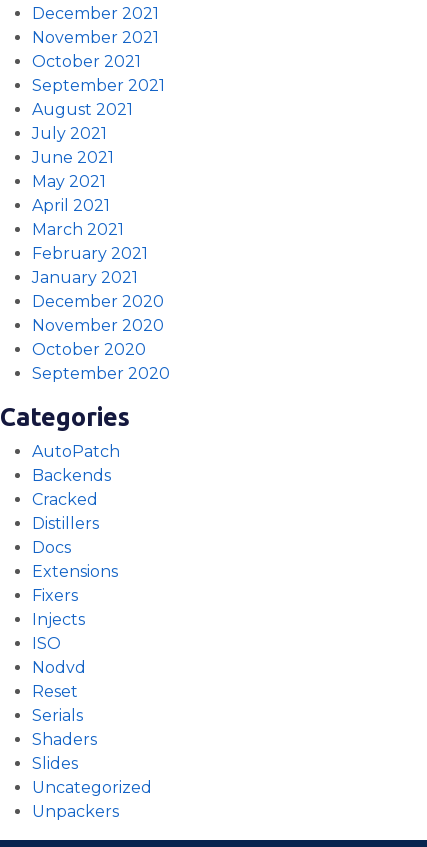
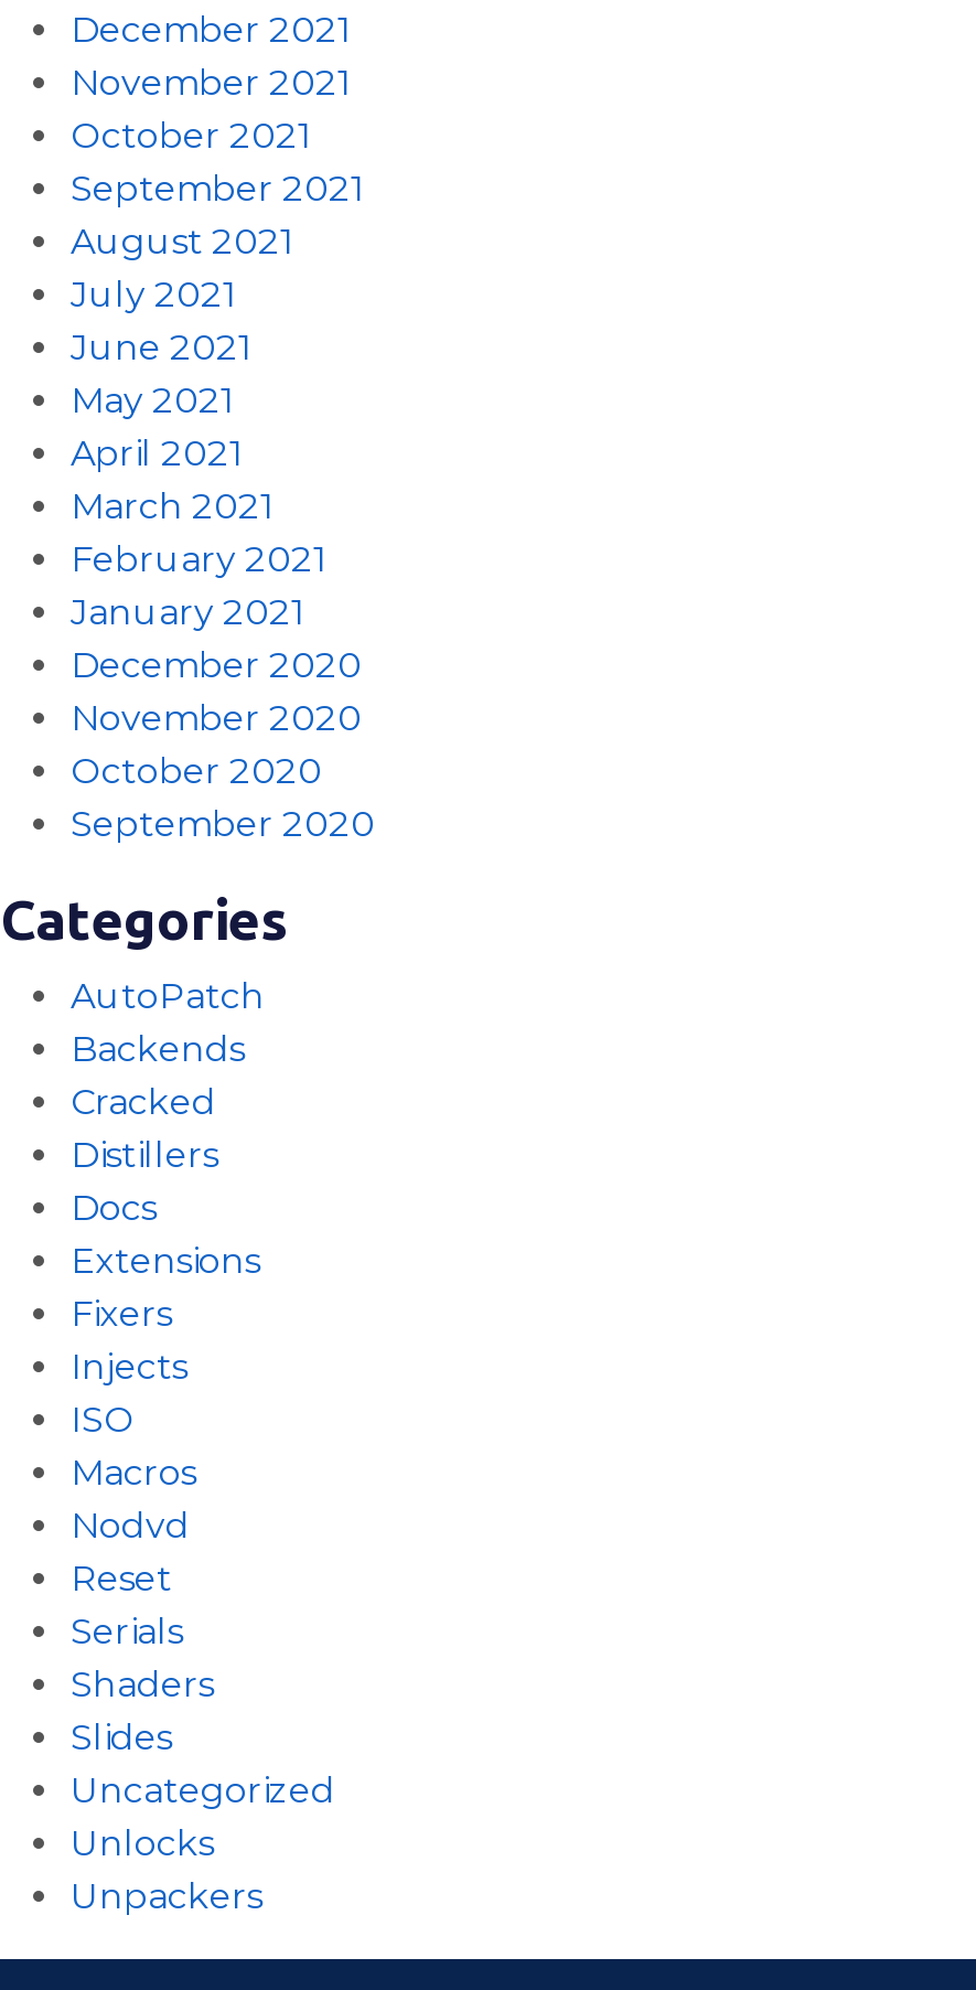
none -> [71,1451,196,1493] Macros
none -> [71,1822,214,1864] Unlocks

